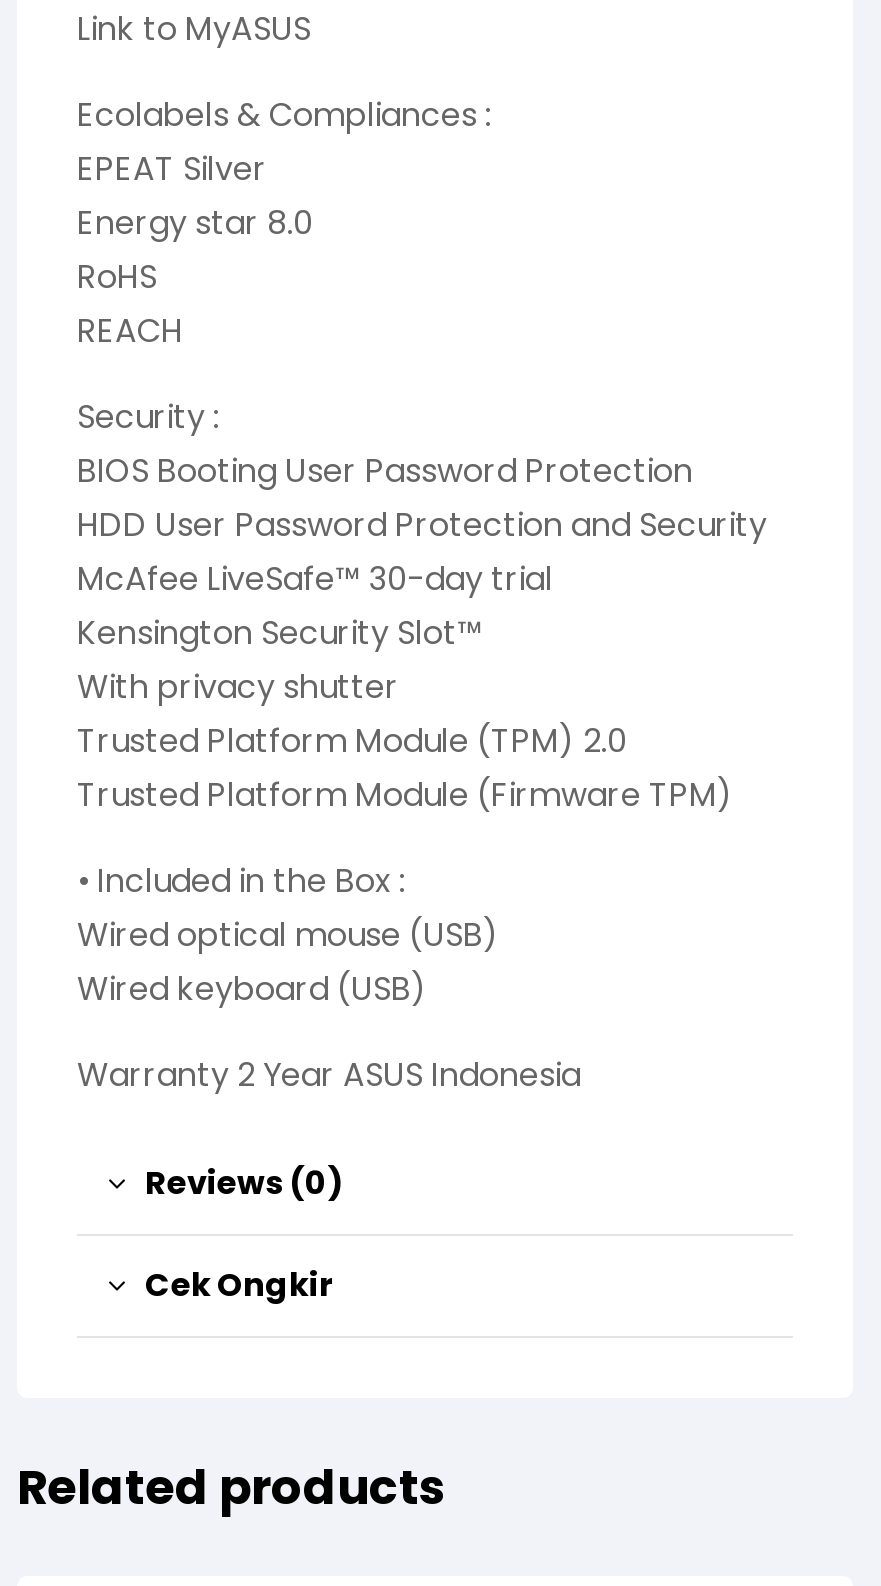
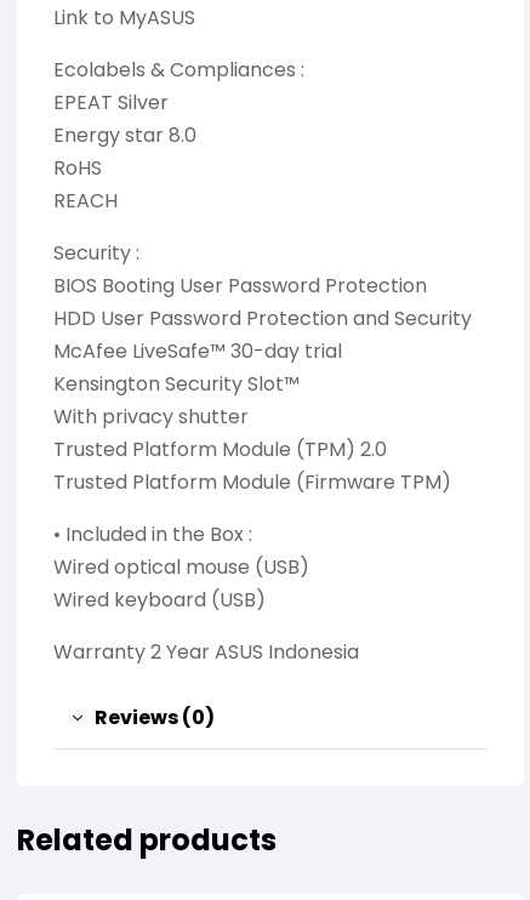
[145,1261,333,1307] Cek Ongkir -> none

